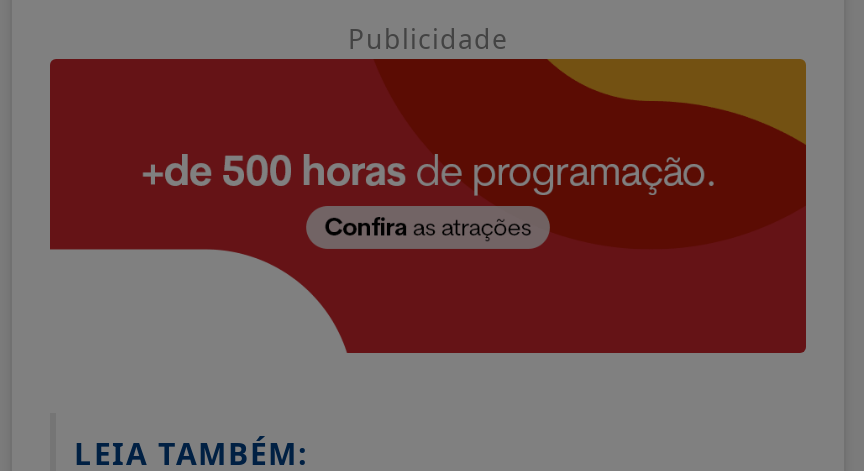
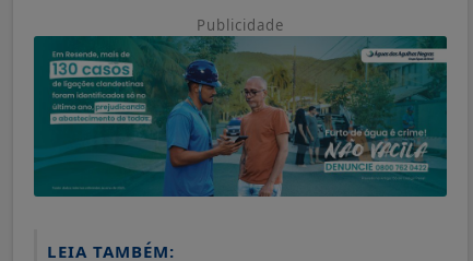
[48,57,808,355] [image] -> [33,35,448,198] [image]

